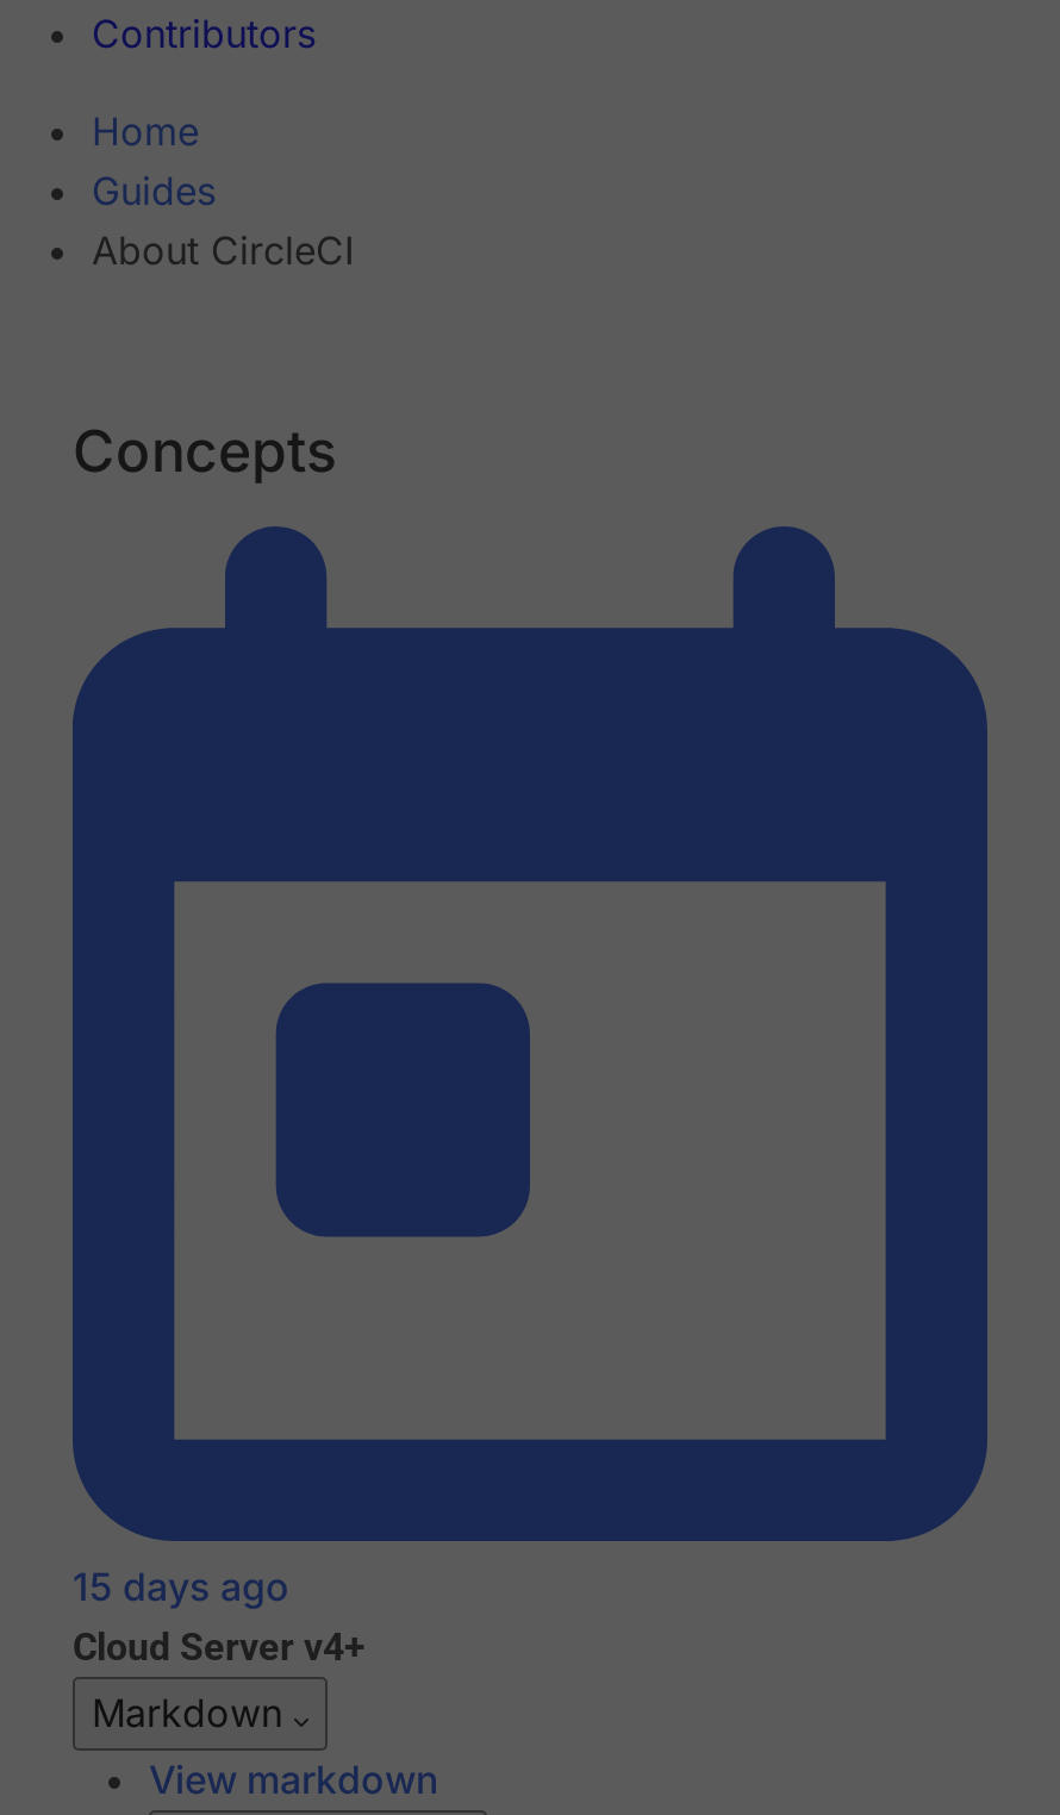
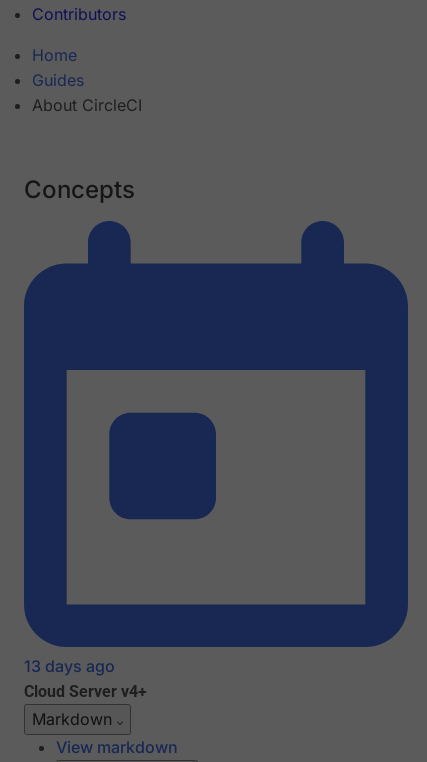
[73,1564,289,1611] 15 days ago -> [24,656,115,676] 13 days ago

